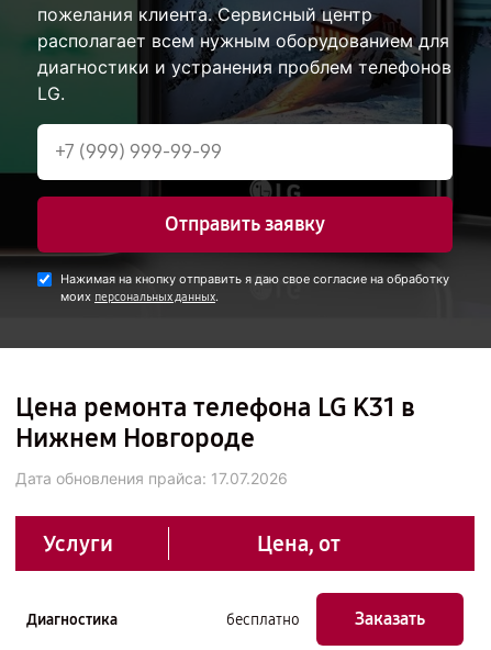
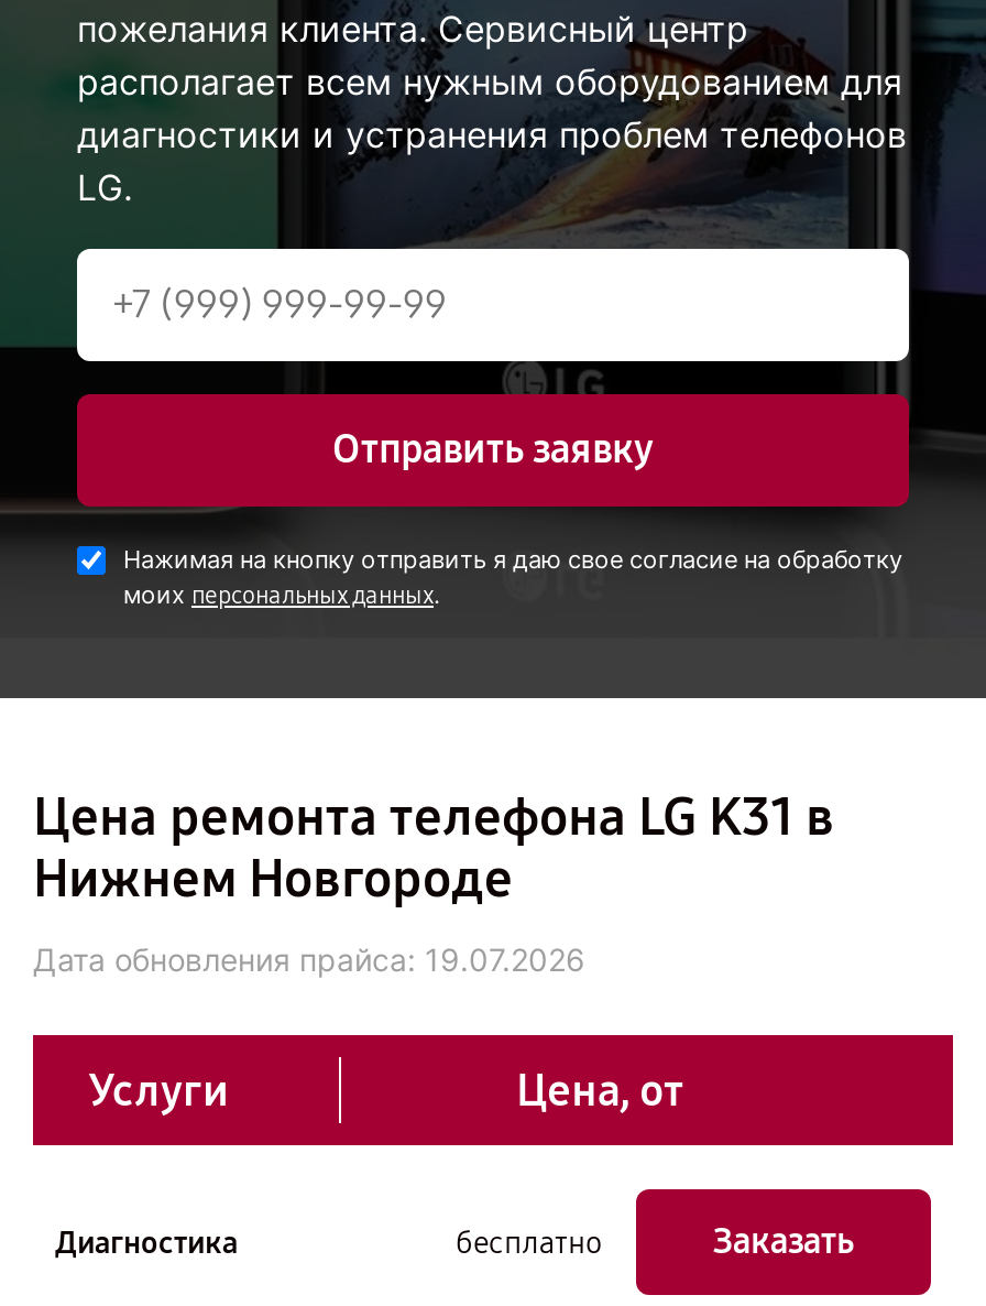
[15,469,288,487] Дата обновления прайса: 17.07.2026 -> [33,940,585,978] Дата обновления прайса: 19.07.2026

